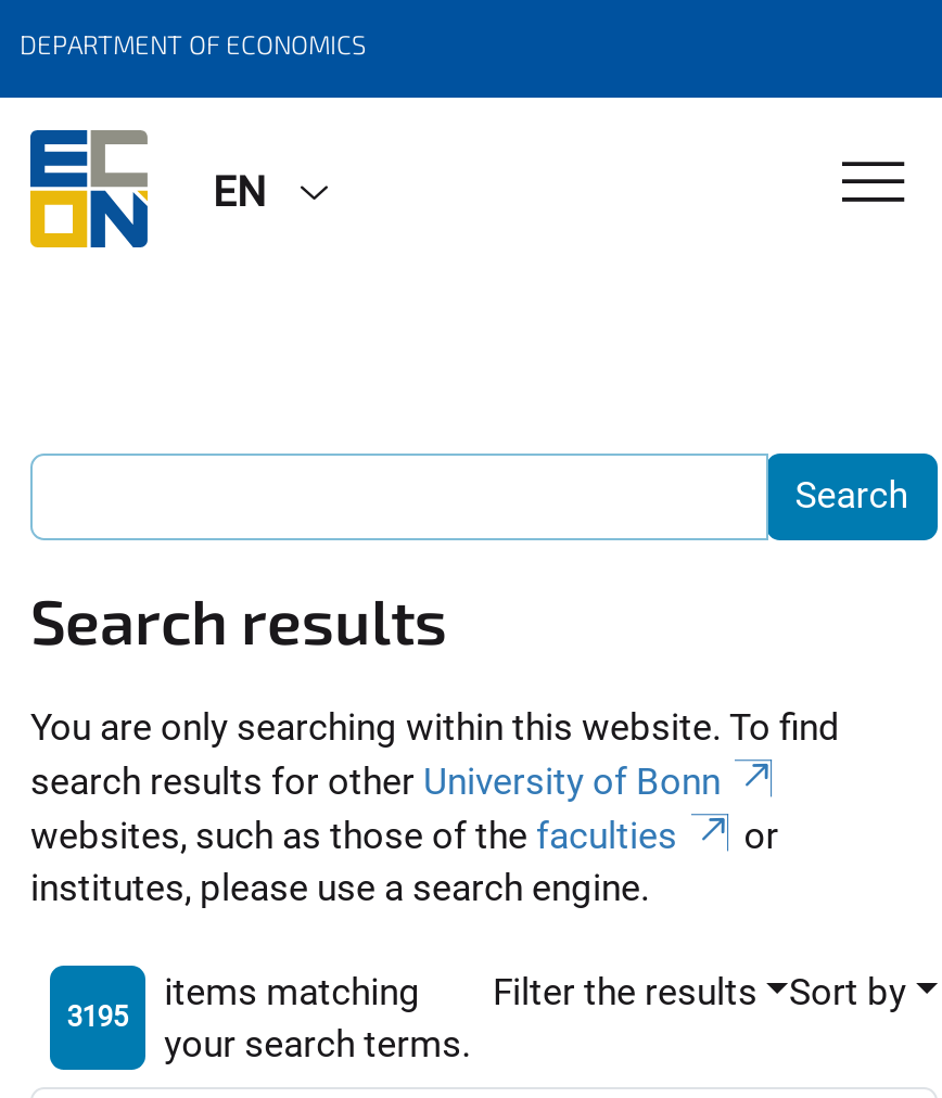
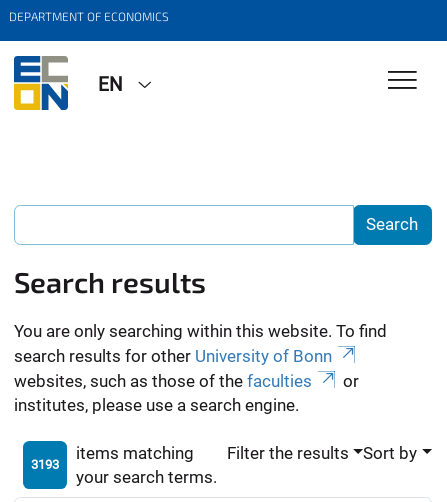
[67,1000,128,1032] 3195 -> [31,457,59,472] 3193

